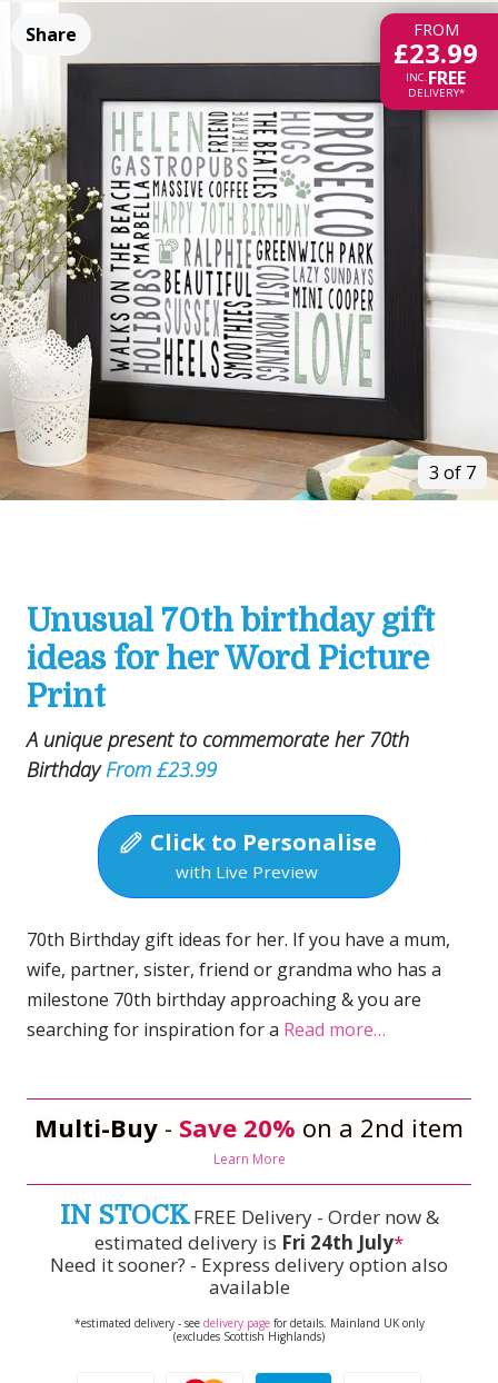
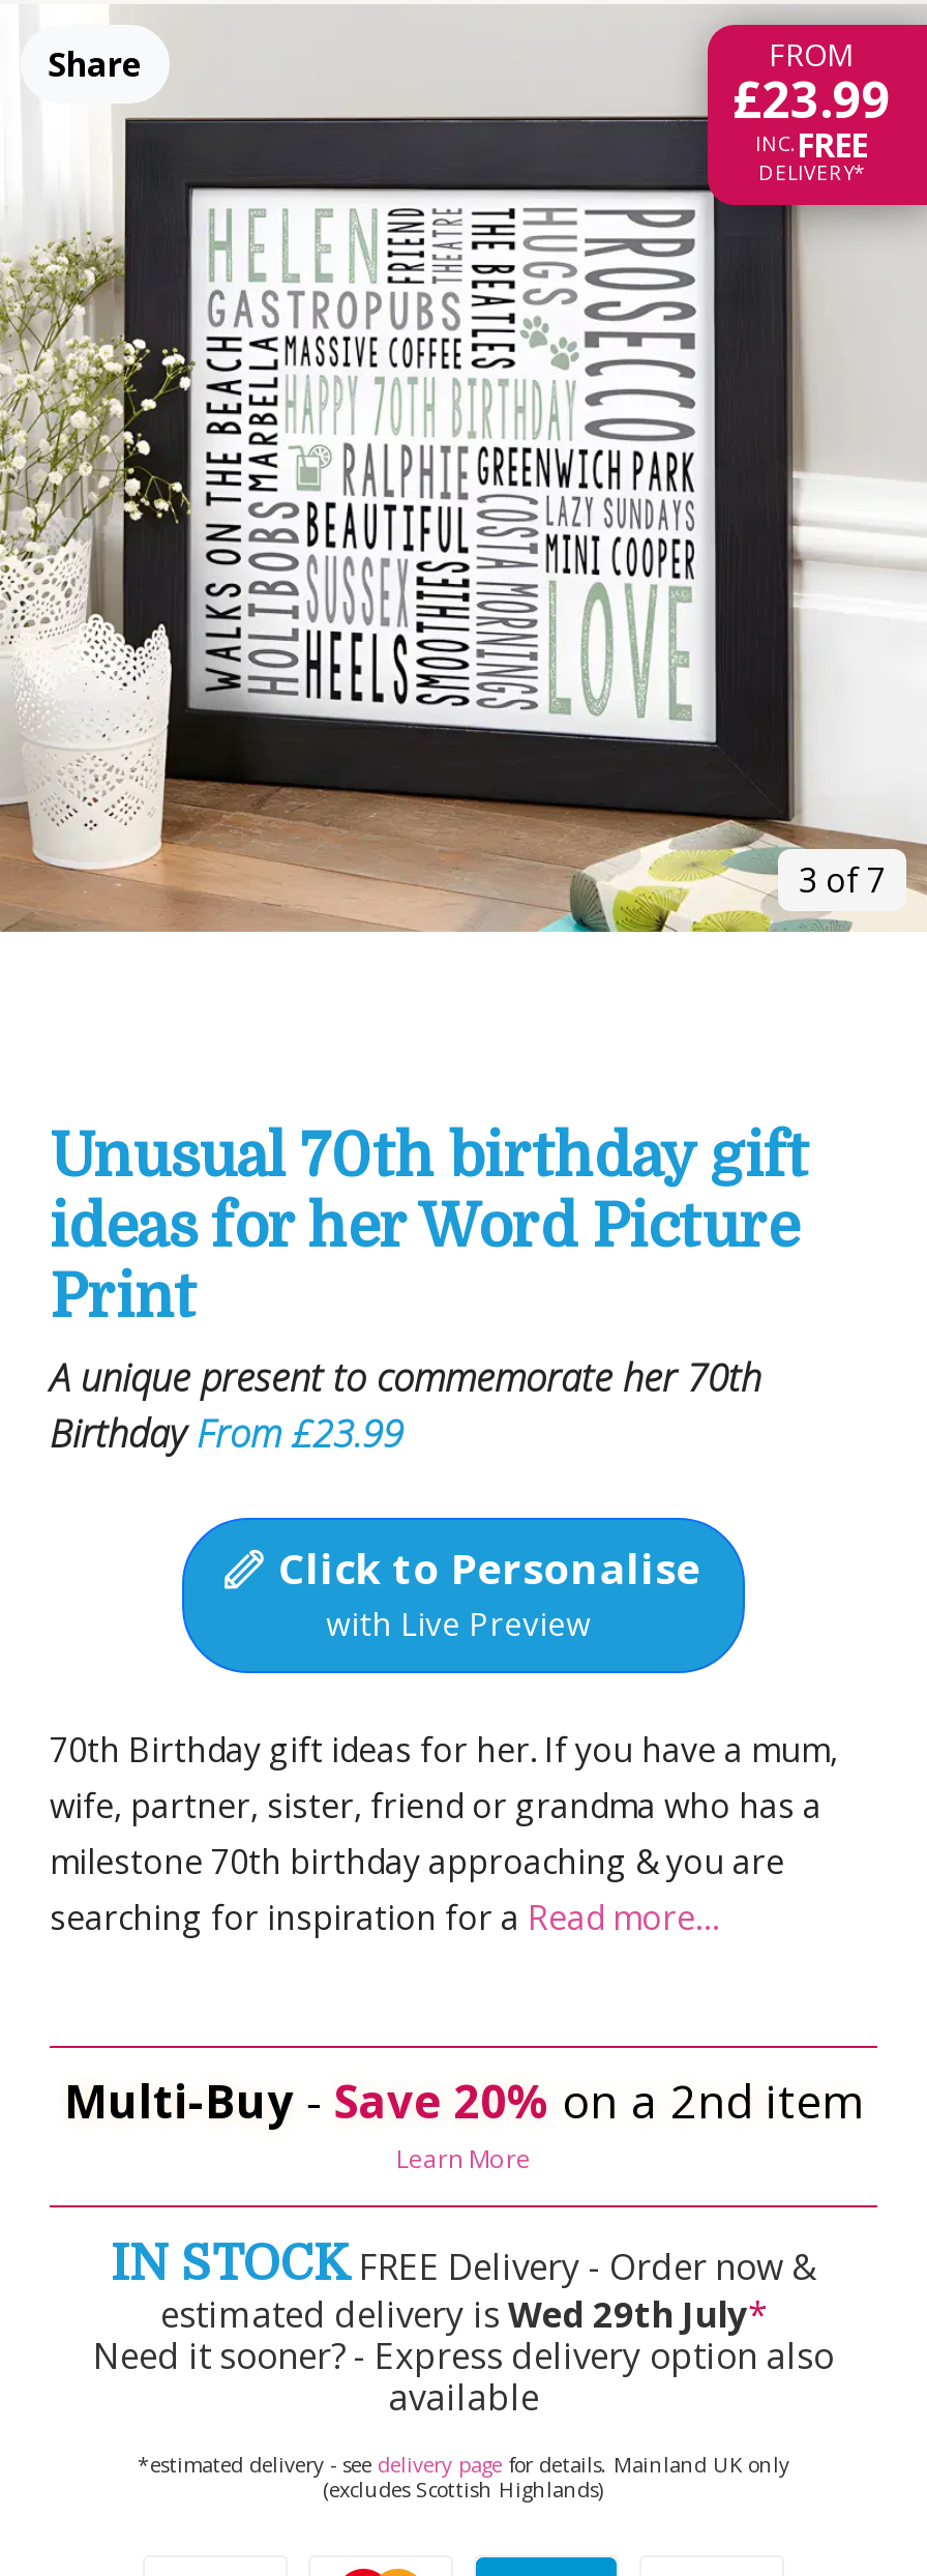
[94,1229,404,1255] estimated delivery is Fri 24th July* -> [160,2290,767,2337] estimated delivery is Wed 29th July*

